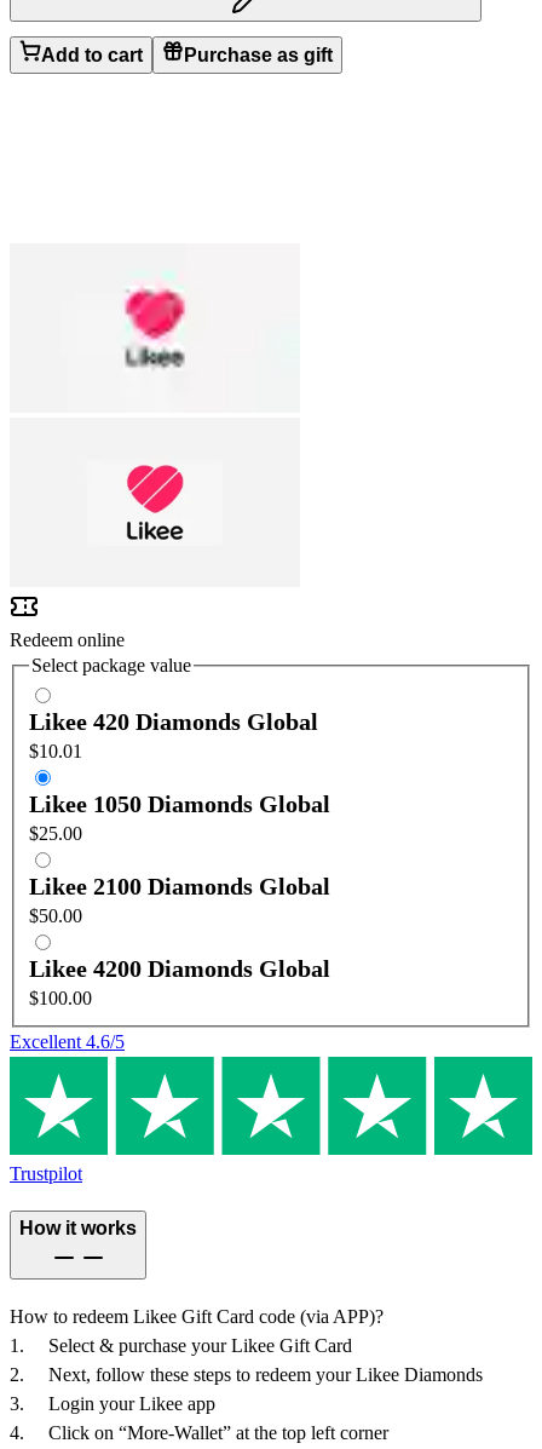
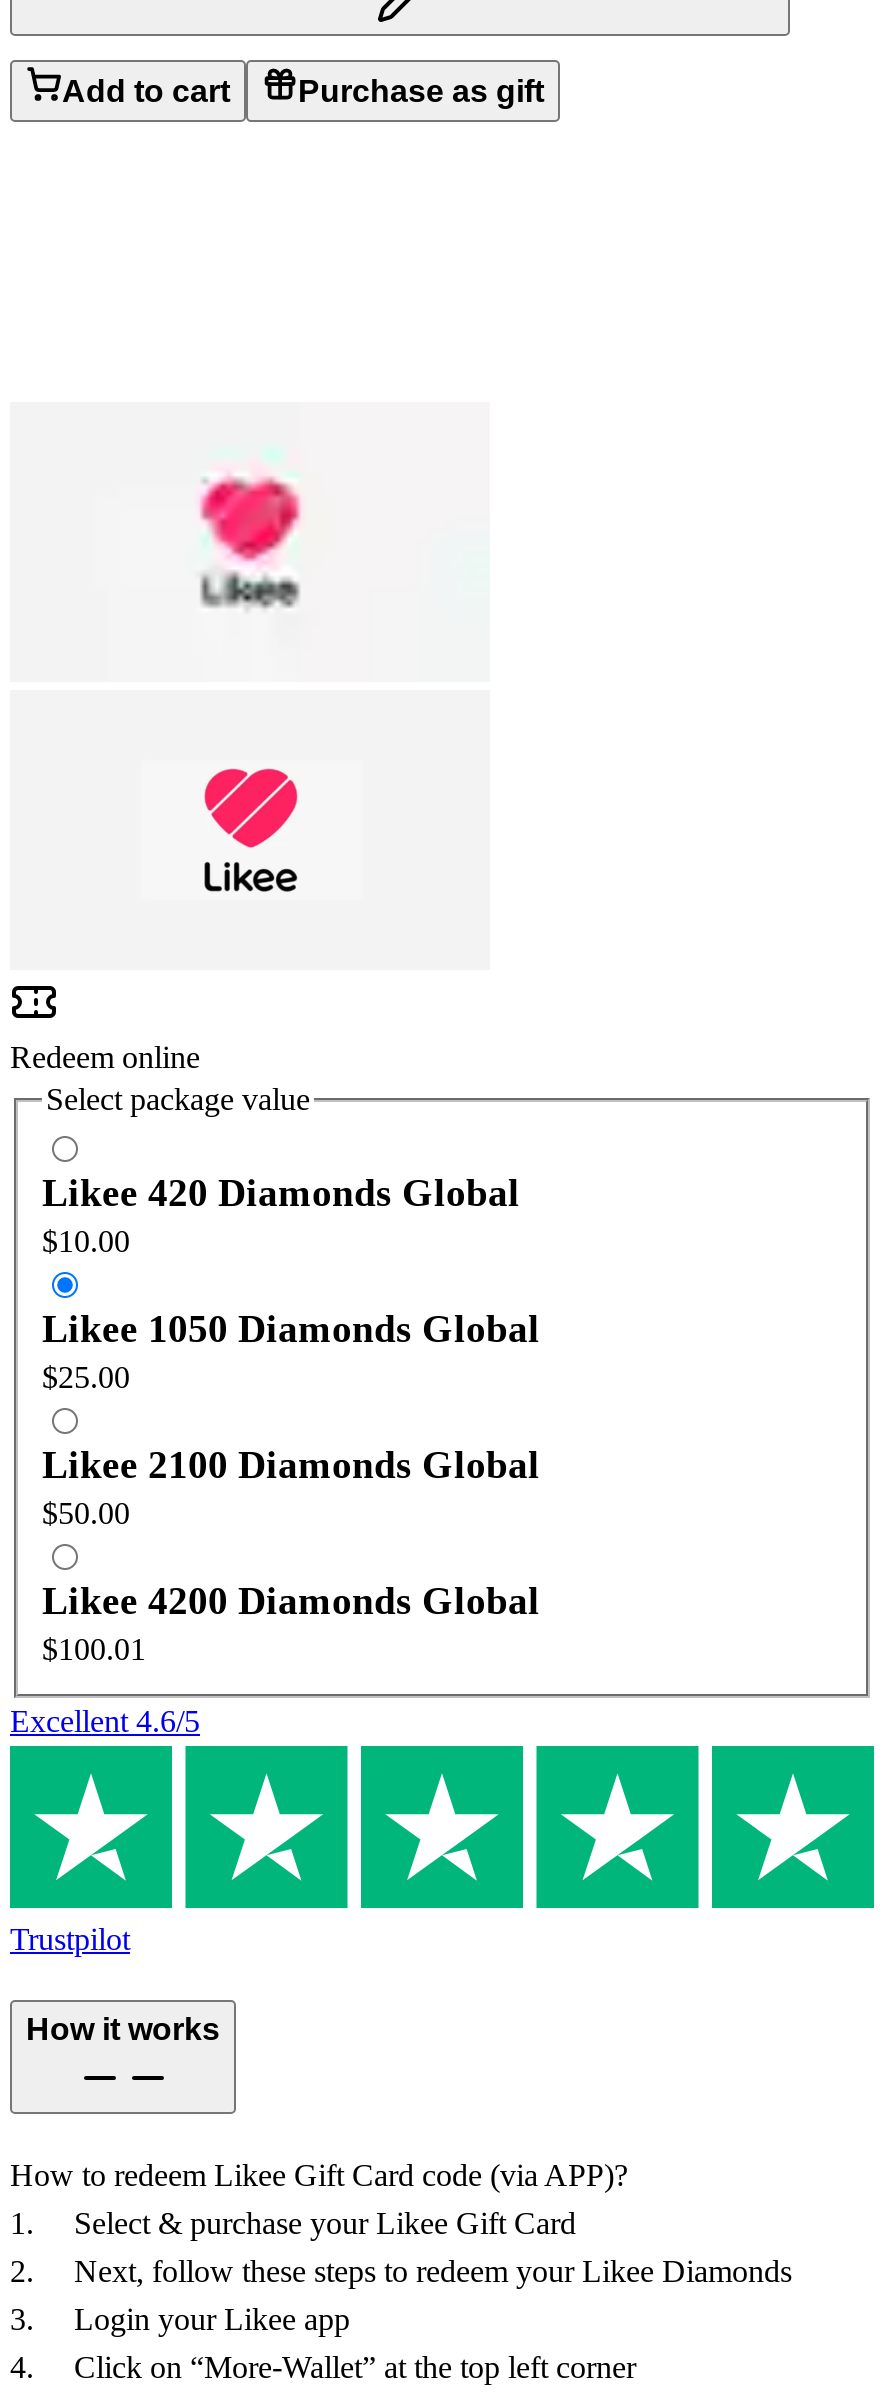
[29,740,82,761] $10.01 -> [42,1223,130,1257] $10.00
[29,987,92,1008] $100.00 -> [42,1631,146,1665] $100.01

